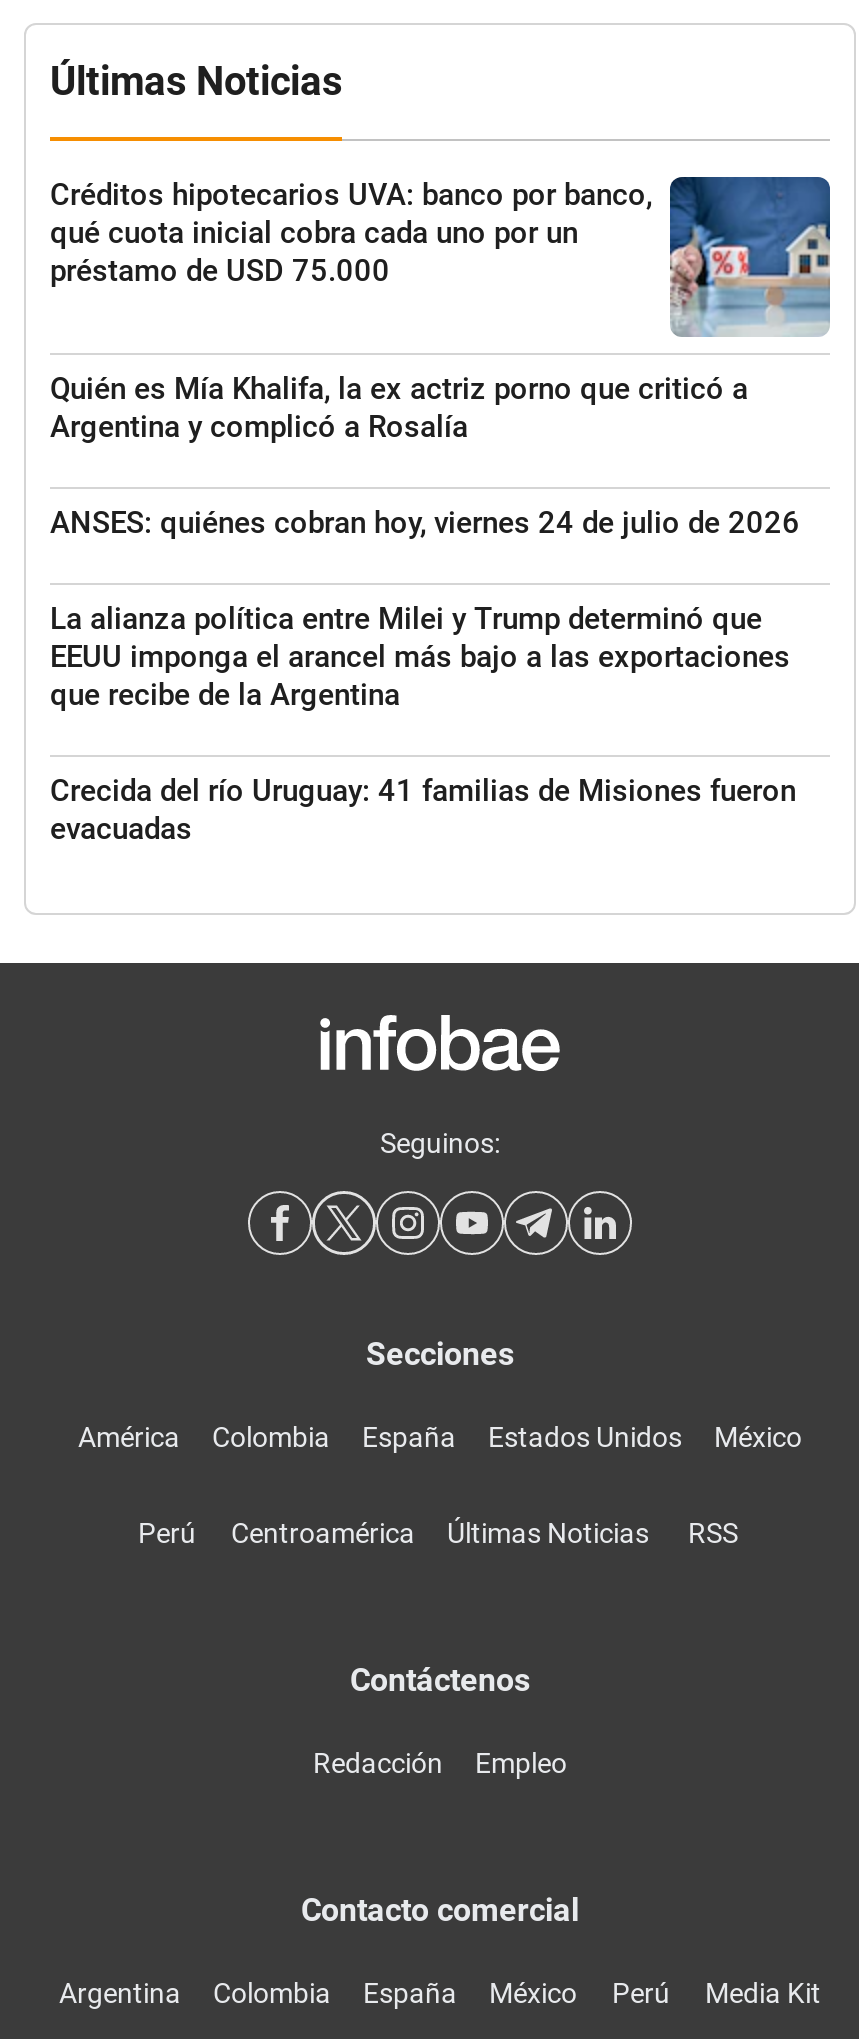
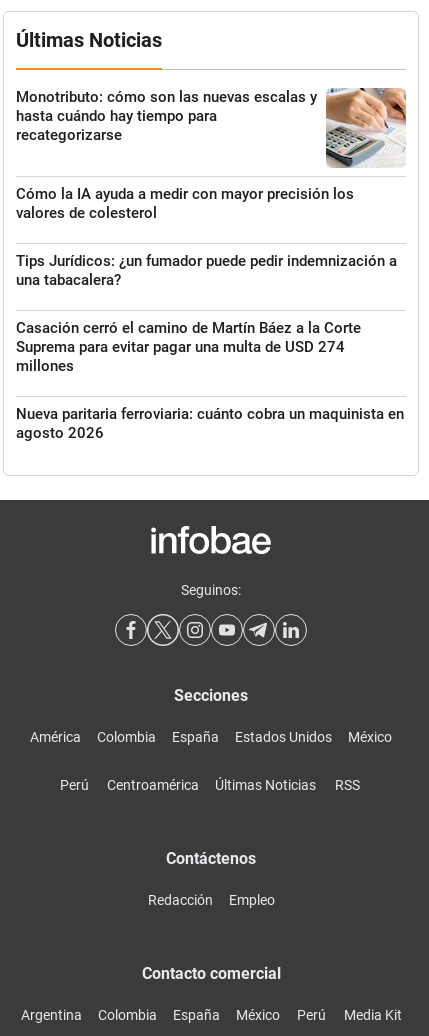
[50,175,832,337] [image] | Créditos hipotecarios UVA: banco por banco, | qué cuota inicial cobra cada uno por un | préstamo de USD 75.000 -> [16,87,407,168] [image] | Monotributo: cómo son las nuevas escalas y | hasta cuándo hay tiempo para | recategorizarse
[50,371,748,445] Quién es Mía Khalifa, la ex actriz porno que criticó a | Argentina y complicó a Rosalía -> [16,185,354,222] Cómo la IA ayuda a medir con mayor precisión los | valores de colesterol
[50,505,800,541] ANSES: quiénes cobran hoy, viernes 24 de julio de 2026 -> [16,252,397,289] Tips Jurídicos: ¿un fumador puede pedir indemnización a | una tabacalera?
[50,601,790,713] La alianza política entre Milei y Trump determinó que | EEUU imponga el arancel más bajo a las exportaciones | que recibe de la Argentina -> [16,319,361,375] Casación cerró el camino de Martín Báez a la Corte | Suprema para evitar pagar una multa de USD 274 | millones
[50,773,796,847] Crecida del río Uruguay: 41 familias de Misiones fueron | evacuadas -> [16,405,404,442] Nueva paritaria ferroviaria: cuánto cobra un maquinista en | agosto 2026

